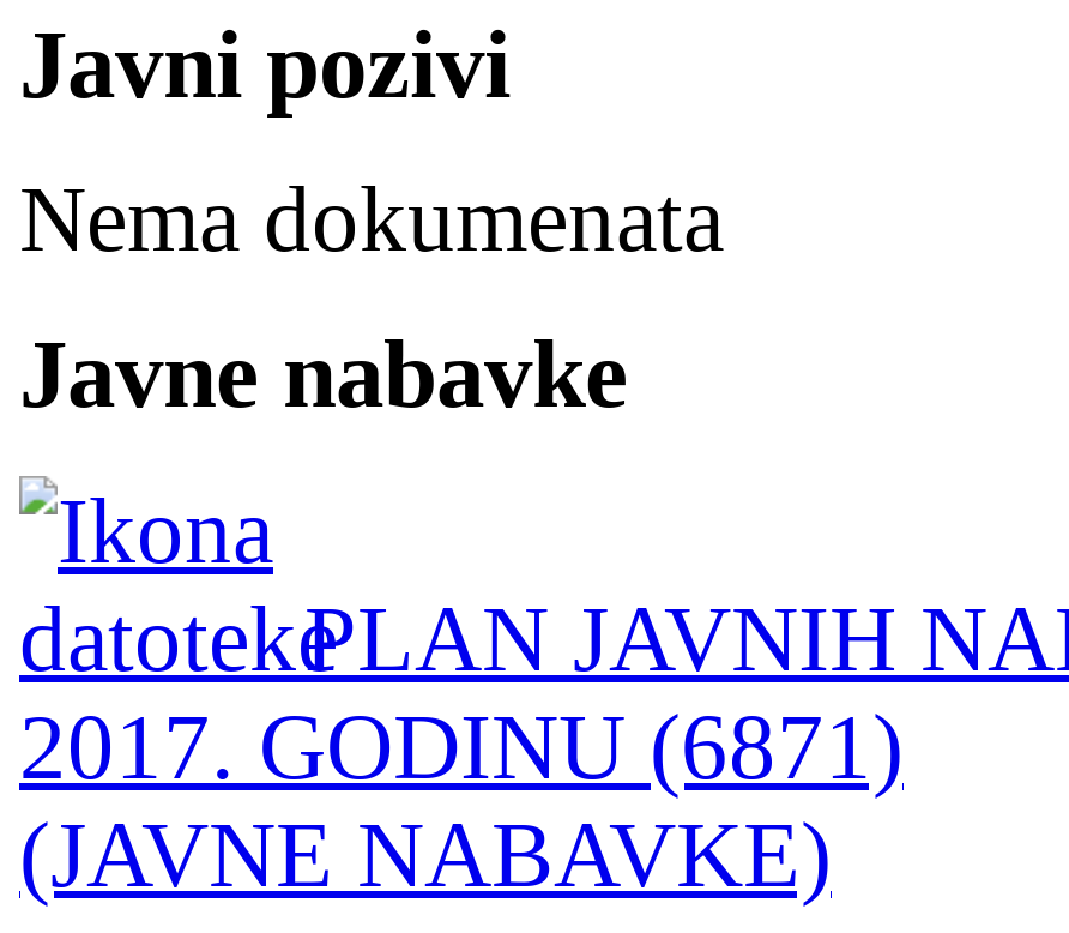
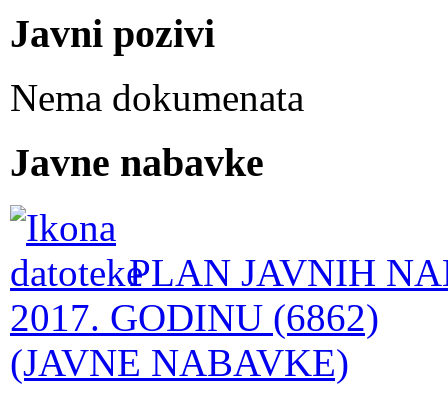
[19,694,904,797] 2017. GODINU (6871) -> [10,296,379,339] 2017. GODINU (6862)

